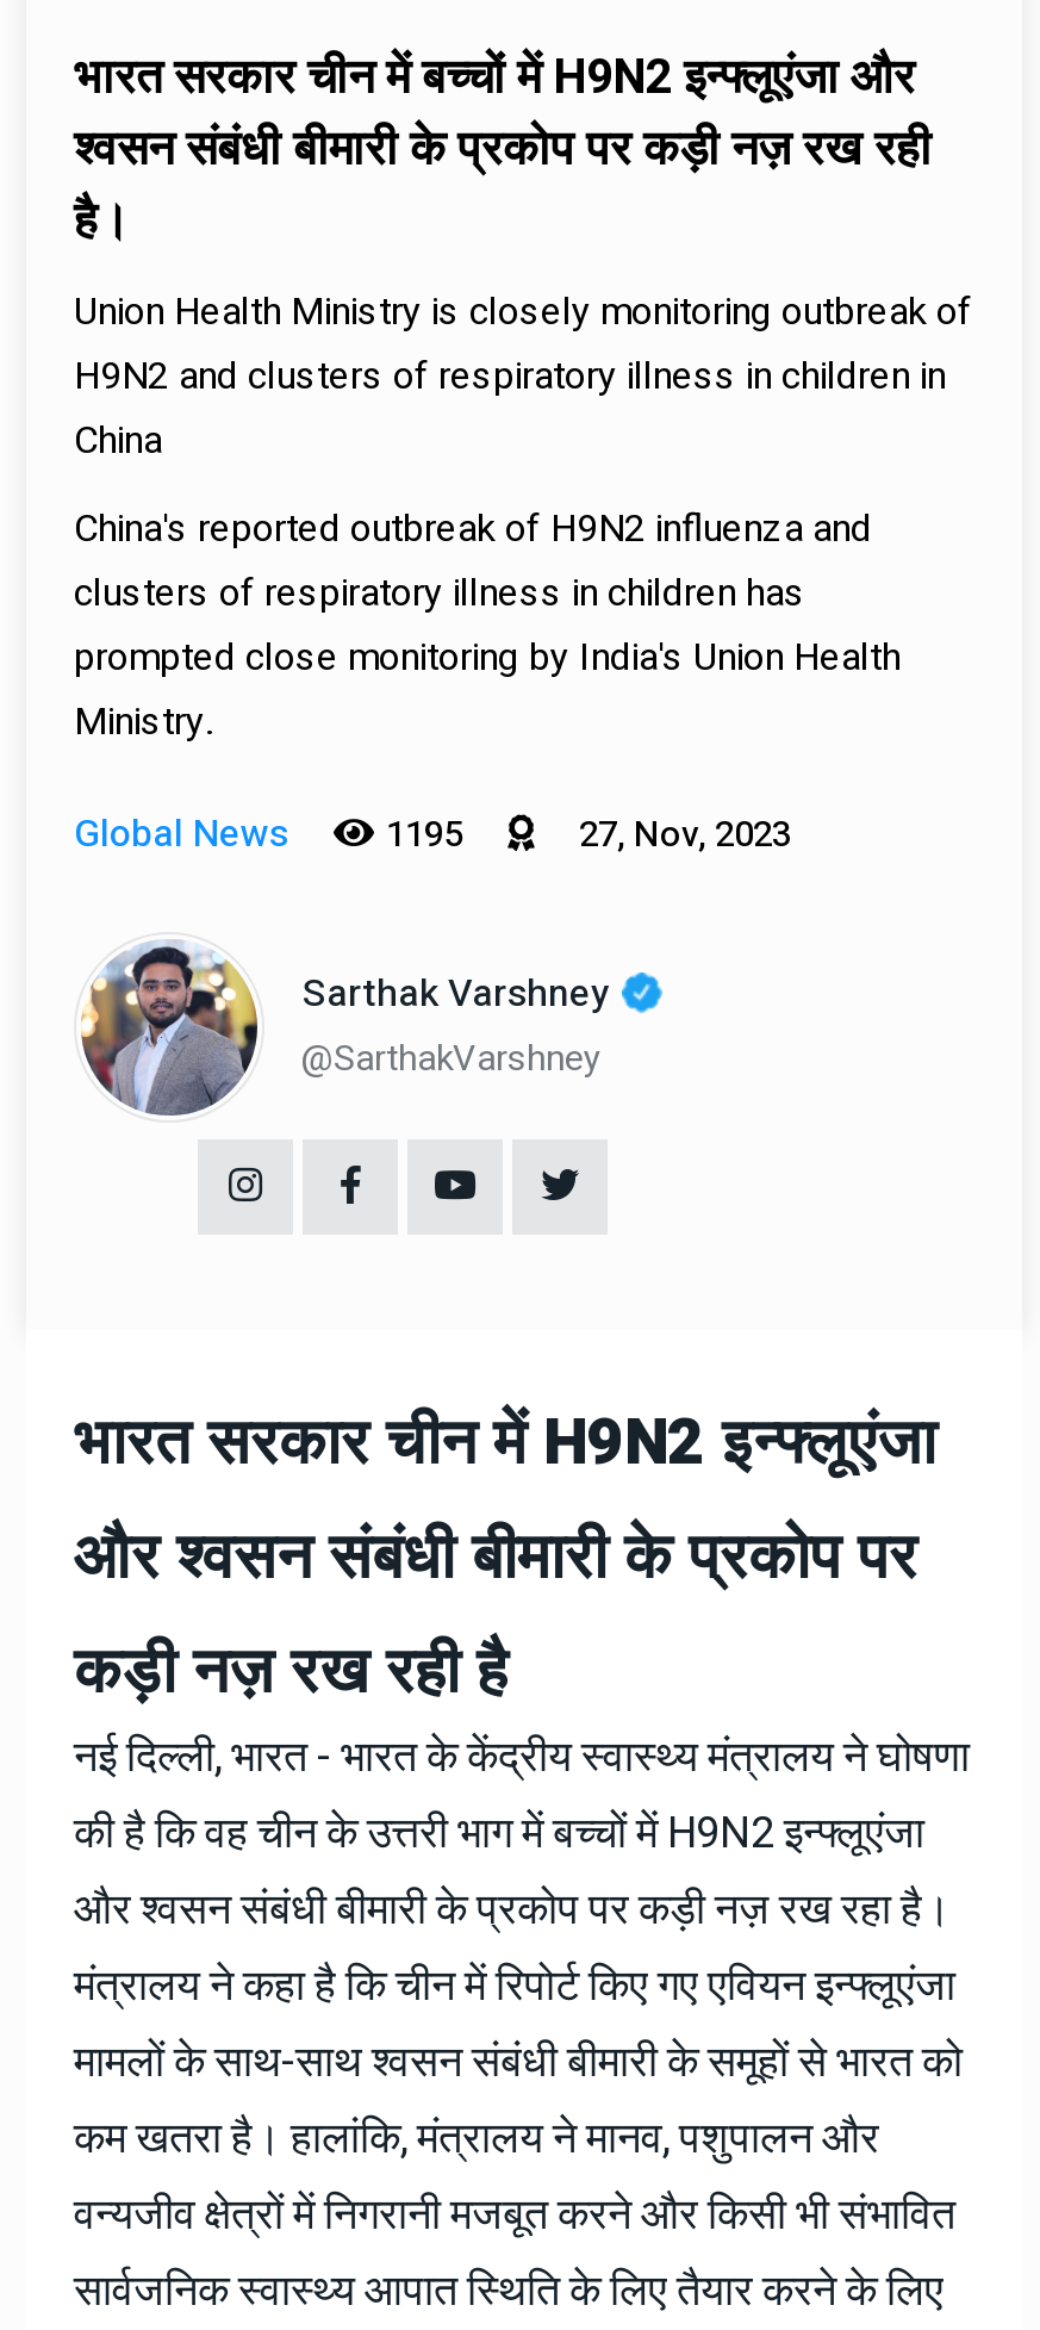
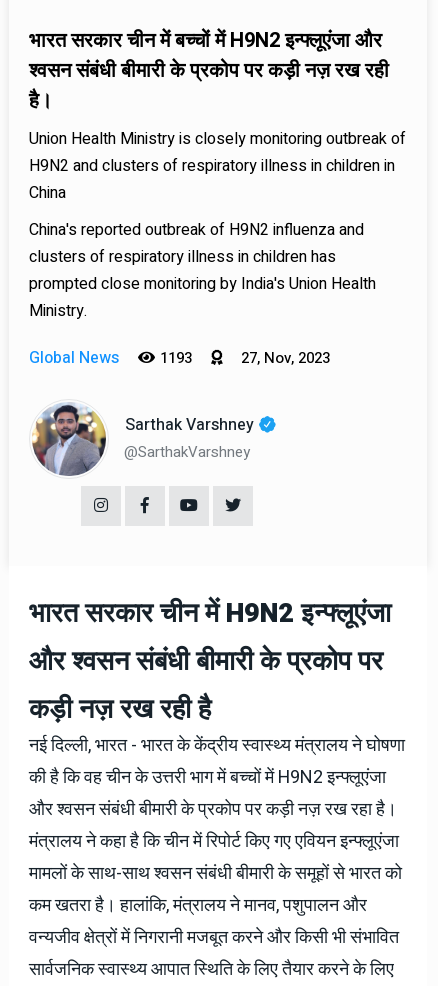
[74,805,462,862] Global News 1195 -> [29,346,192,370] Global News 1193

